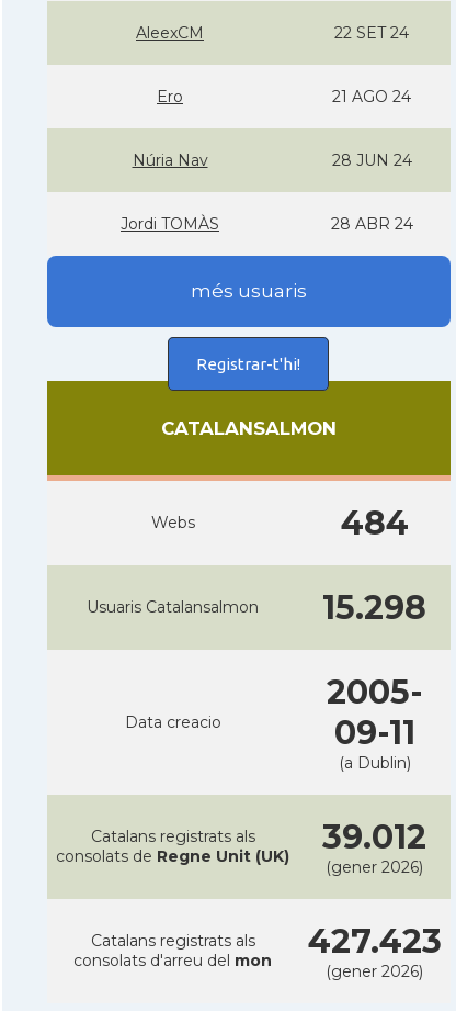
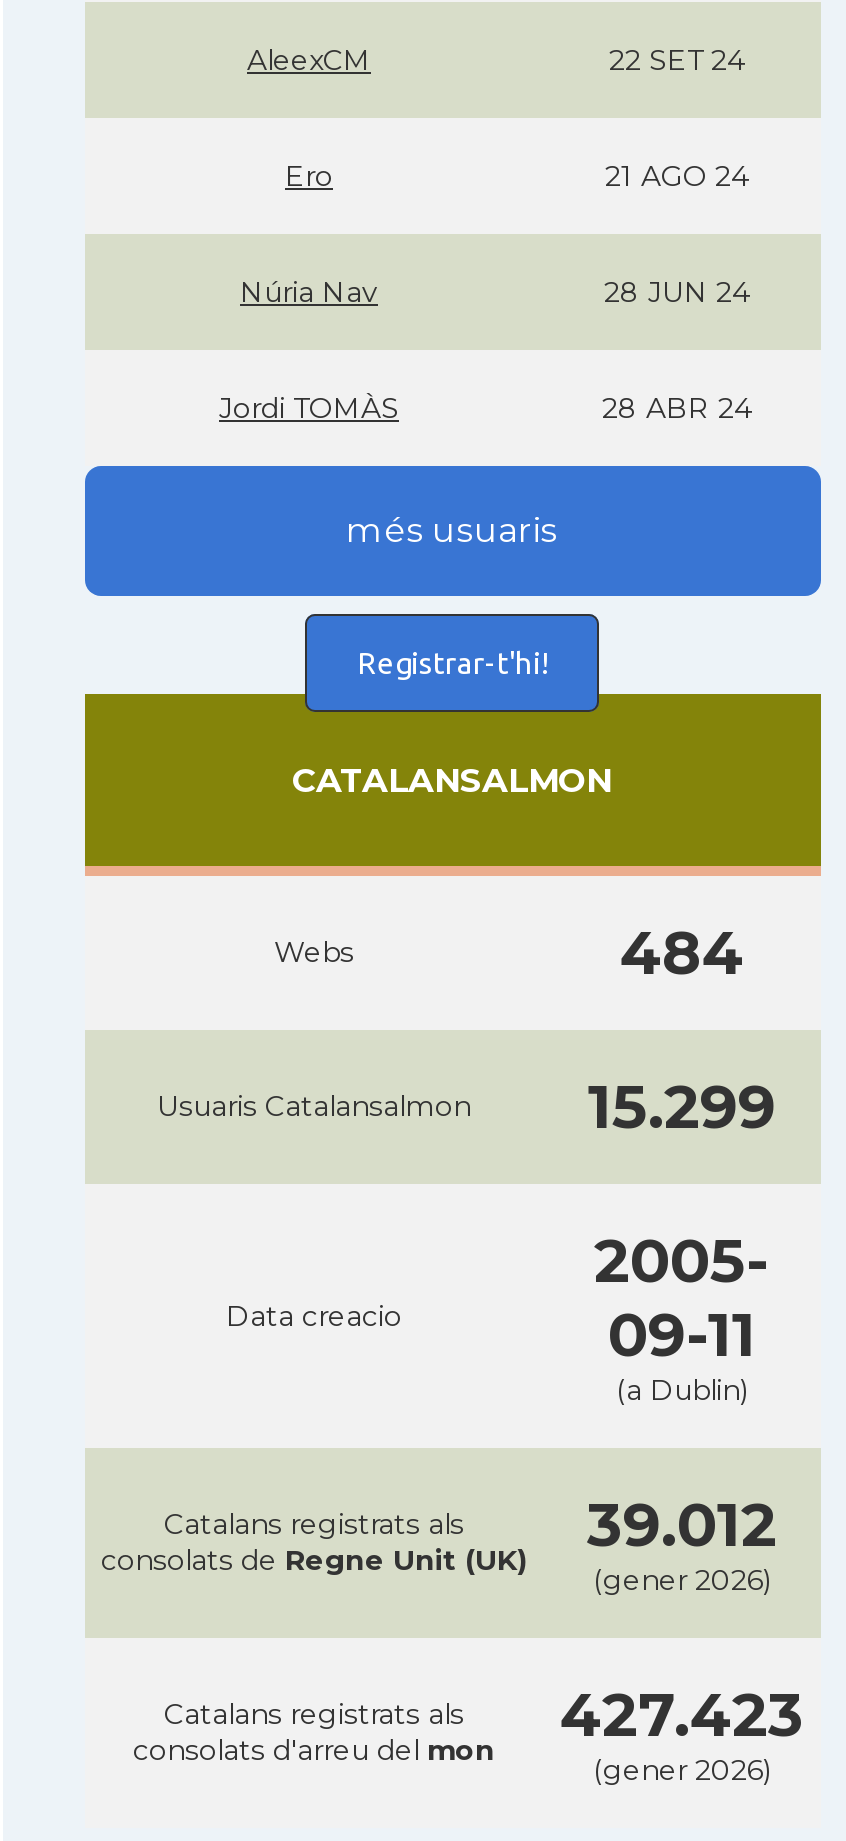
[322,587,426,628] 15.298 -> [588,1070,776,1144] 15.299

